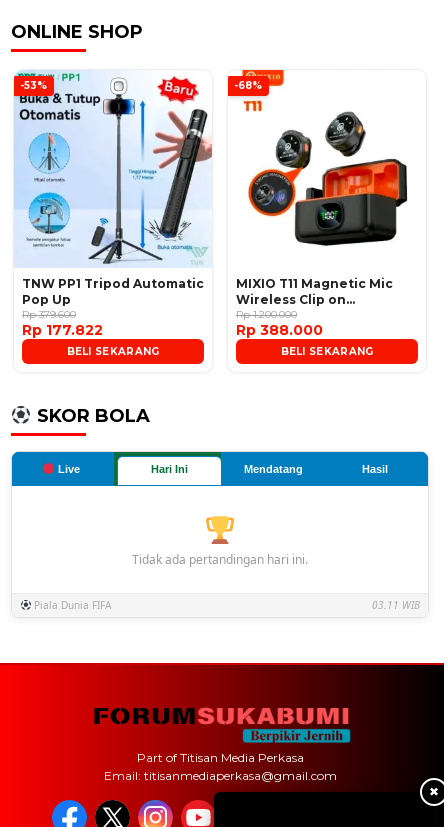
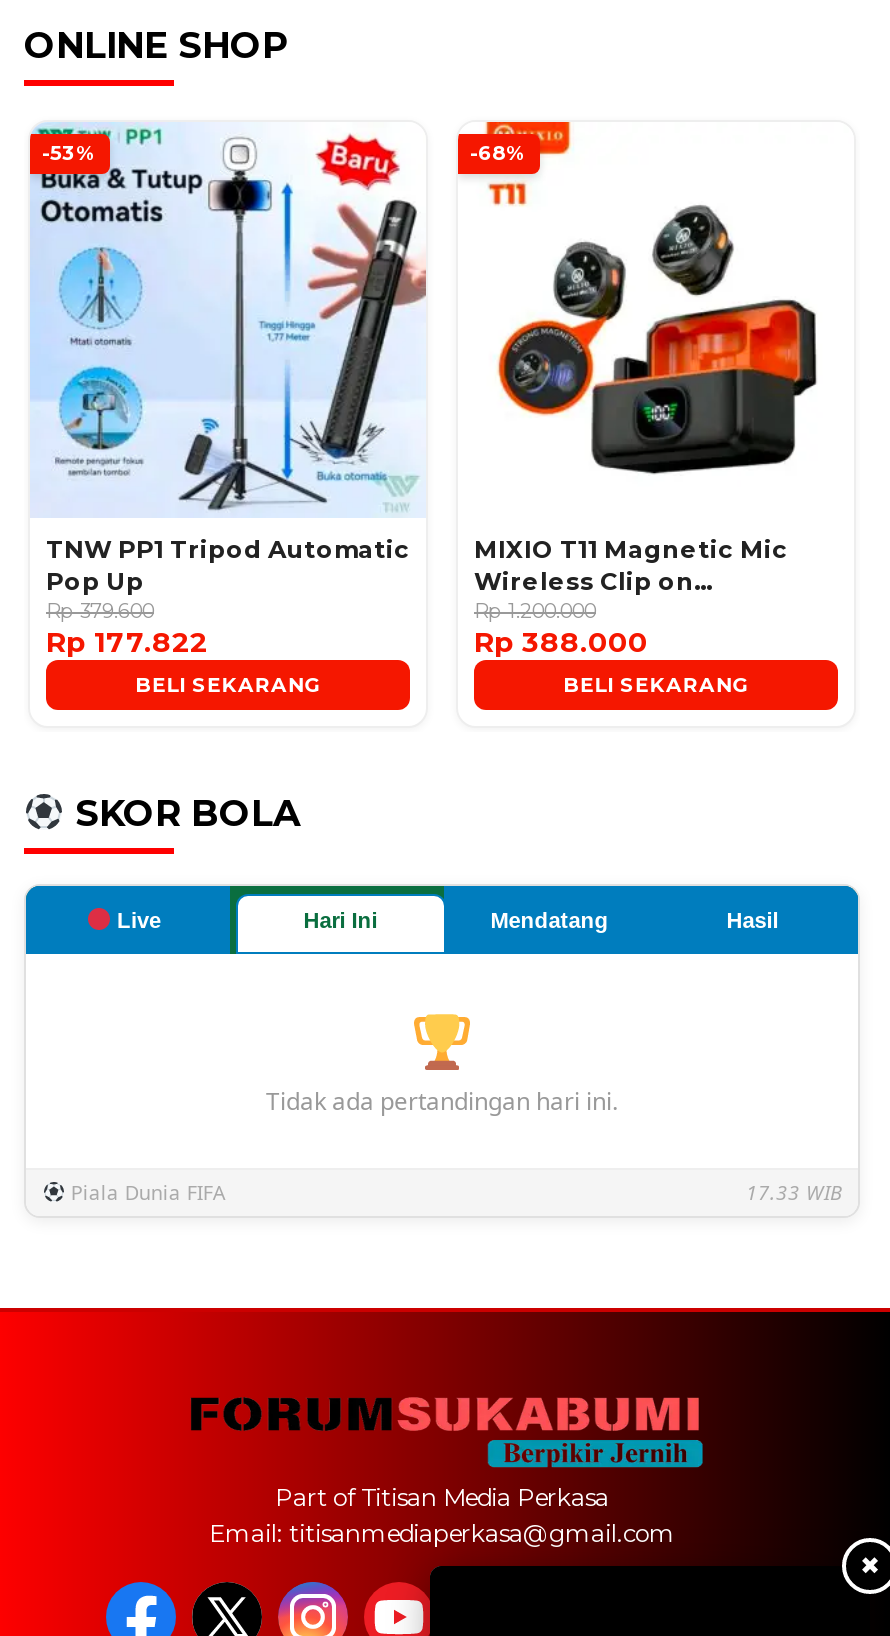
[372,598,420,612] 03.11 WIB -> [746,1178,842,1206] 17.33 WIB

